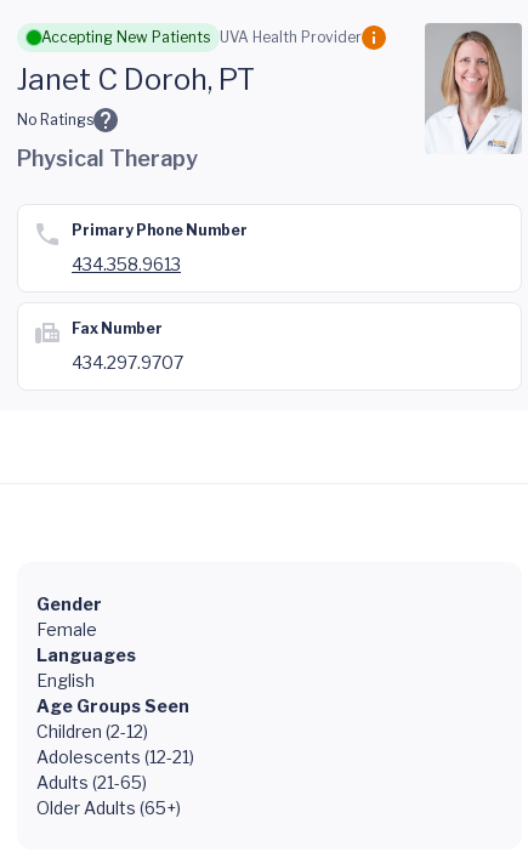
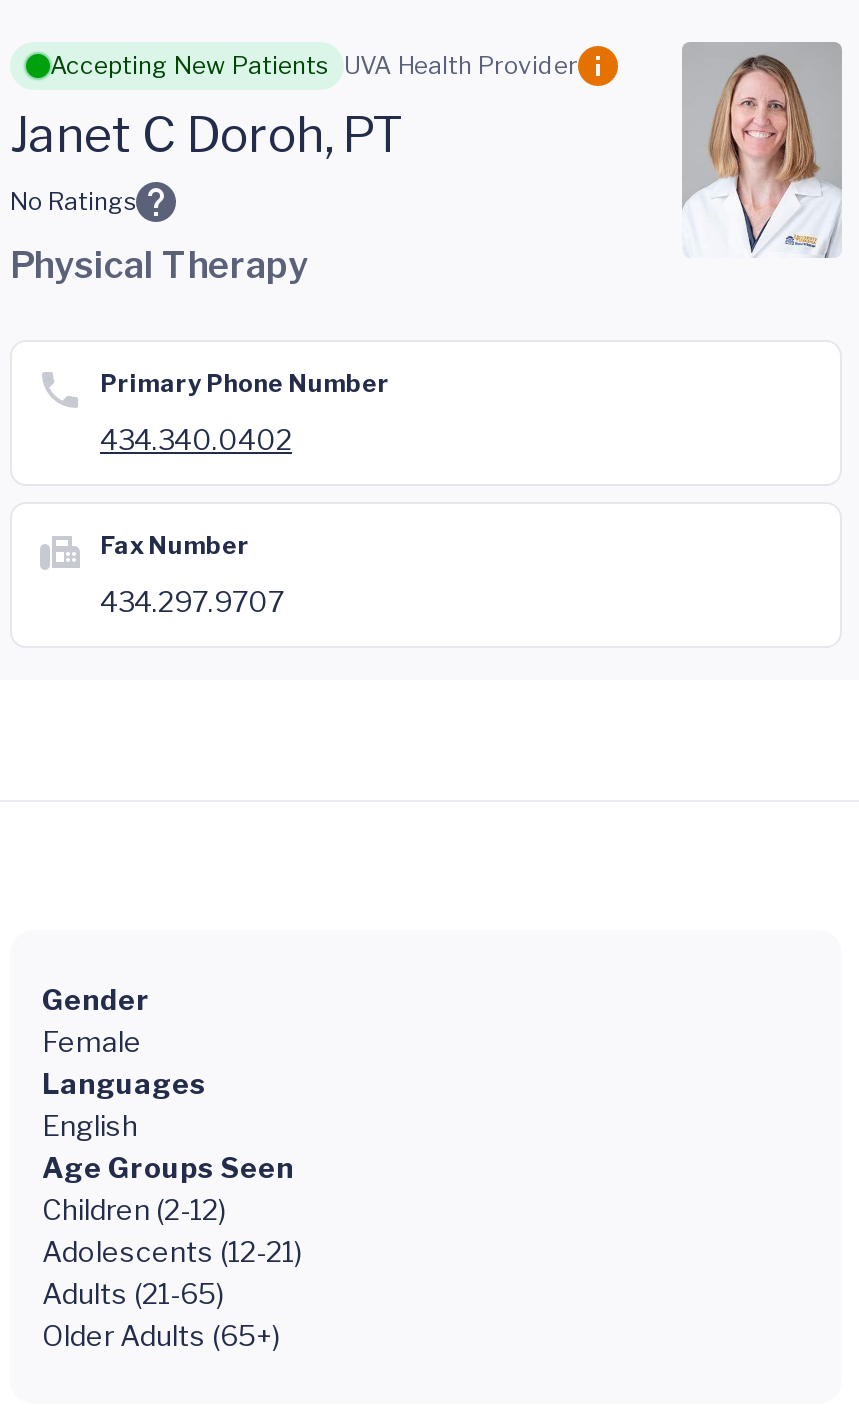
[72,254,181,274] 434.358.9613 -> [100,422,292,456] 434.340.0402

